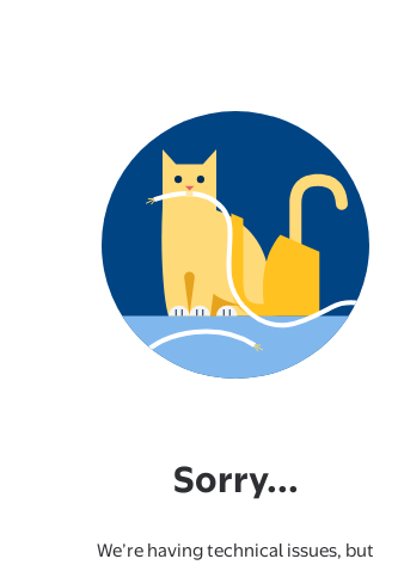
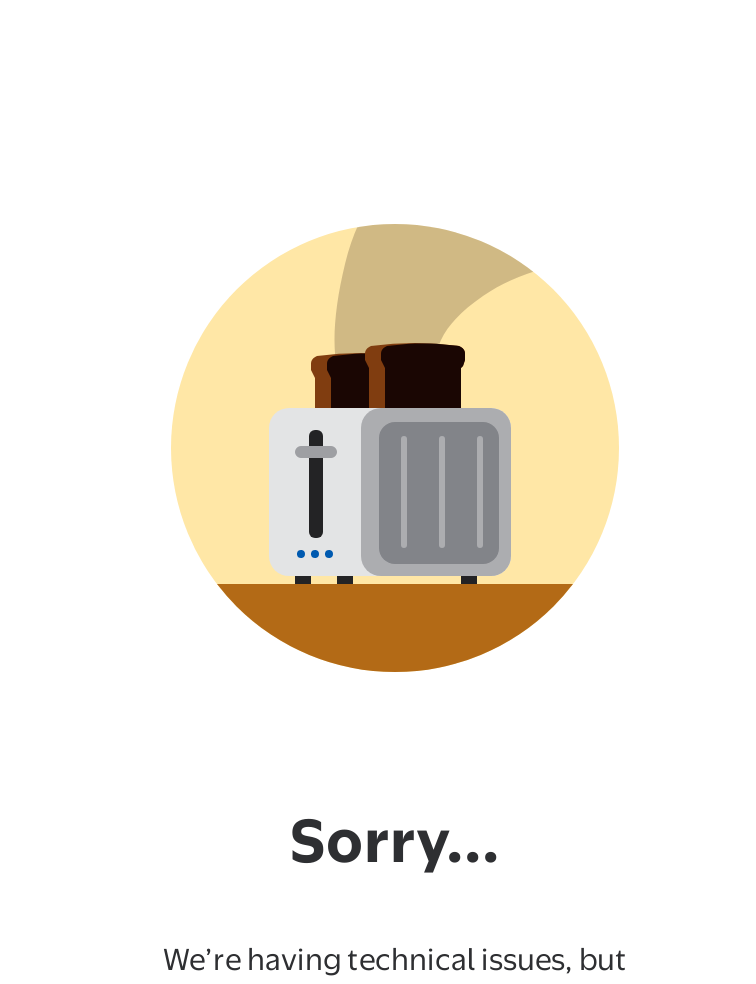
[100,110,371,380] [image] -> [171,222,619,674] [image]

